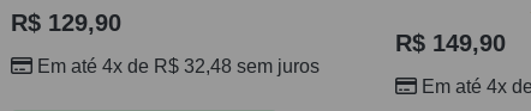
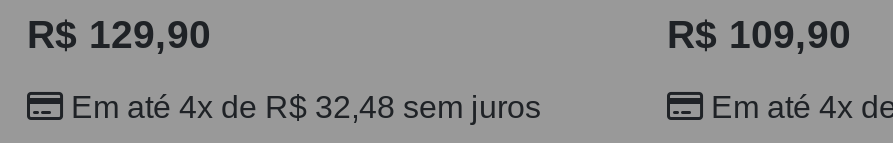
[395,29,506,55] R$149,90 -> [667,12,851,56] R$109,90

